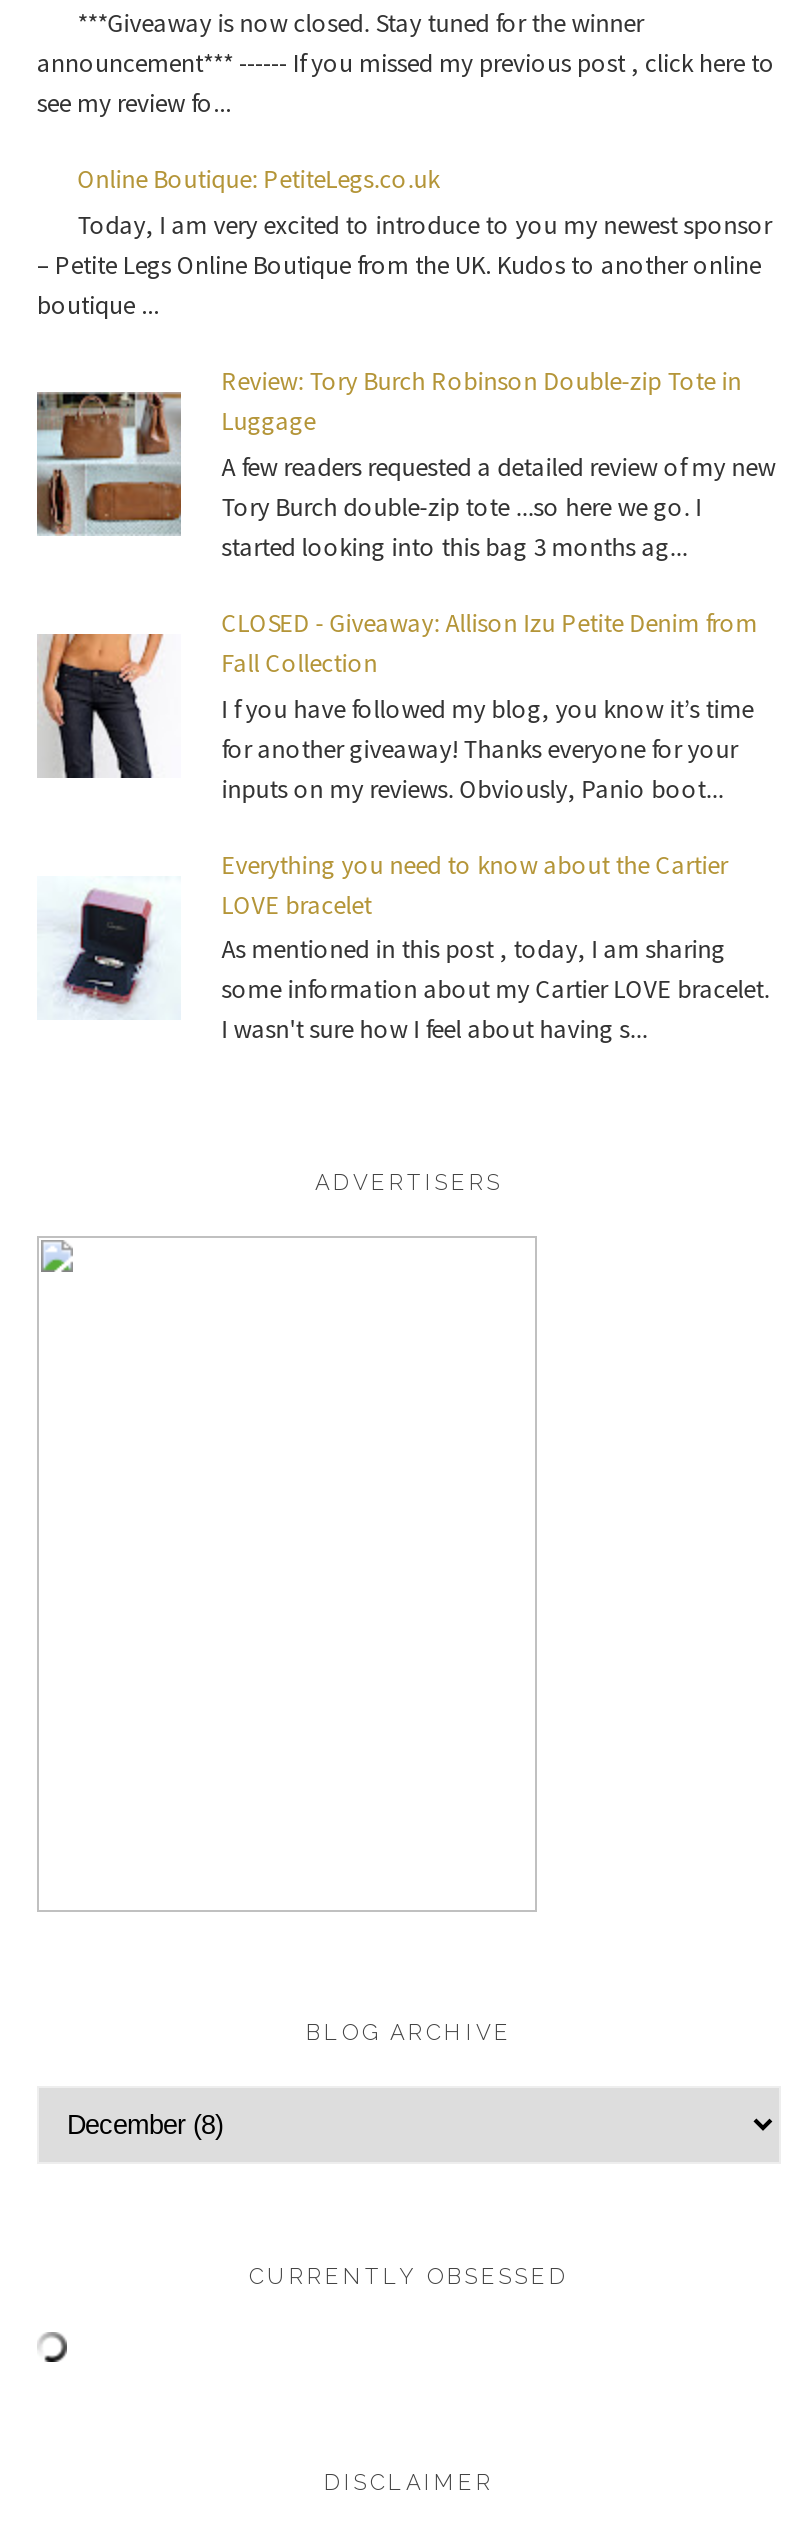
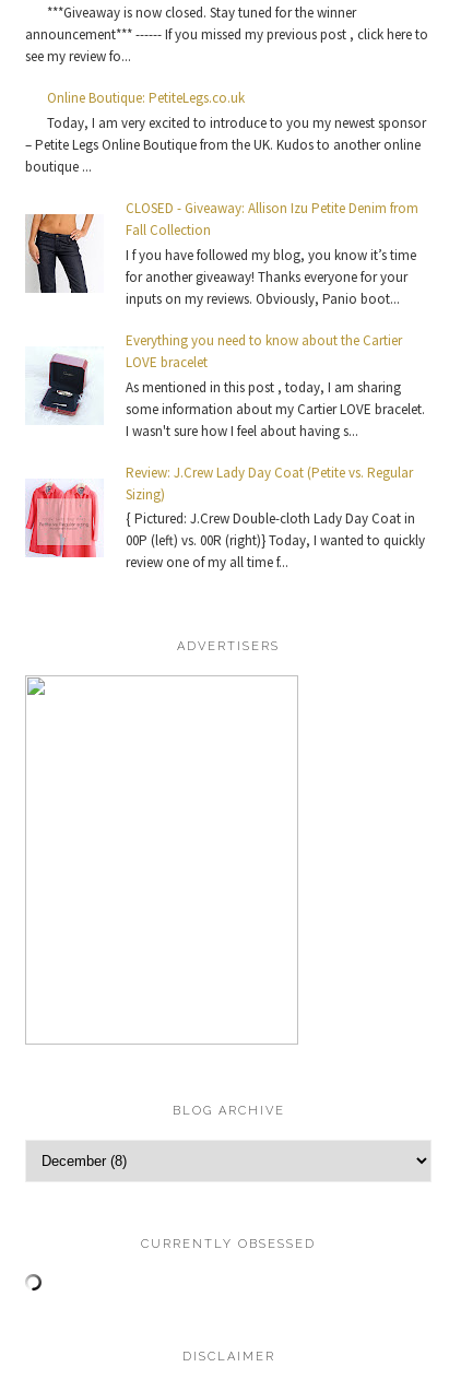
[35,364,775,564] [image] | Review: Tory Burch Robinson Double-zip Tote in | Luggage | A few readers requested a detailed review of my new | Tory Burch double-zip tote ...so here we go. I | started looking into this bag 3 months ag... -> none
moved [35,606,769,1047] -> [24,199,425,440]: [image] | CLOSED - Giveaway: Allison Izu Petite Denim from | Fall Collection | ... | some information about my Cartier LOVE bracelet. | I wasn't sure how I feel about having s...
none -> [25,463,425,572] [image] | Review: J.Crew Lady Day Coat (Petite vs. Regular | Sizing) | { Pictured: J.Crew Double-cloth Lady Day Coat in | 00P (left) vs. 00R (right)} Today, I wanted to quickly | review one of my all time f...

